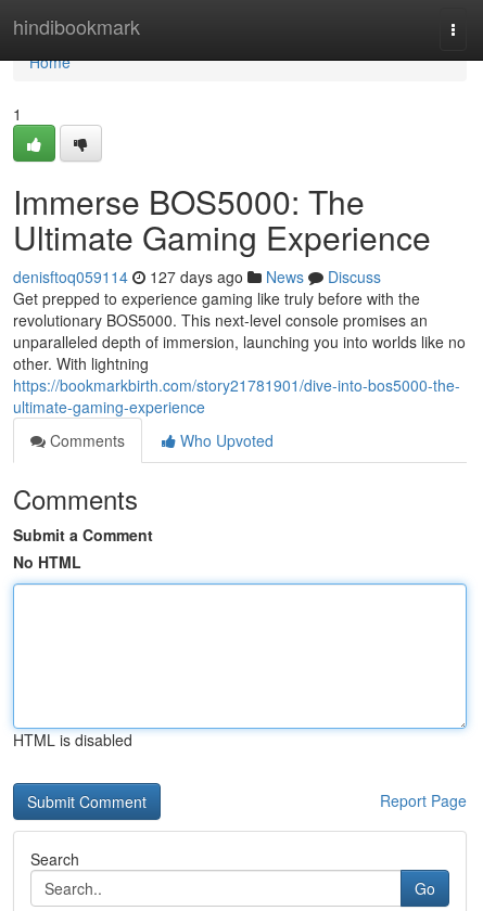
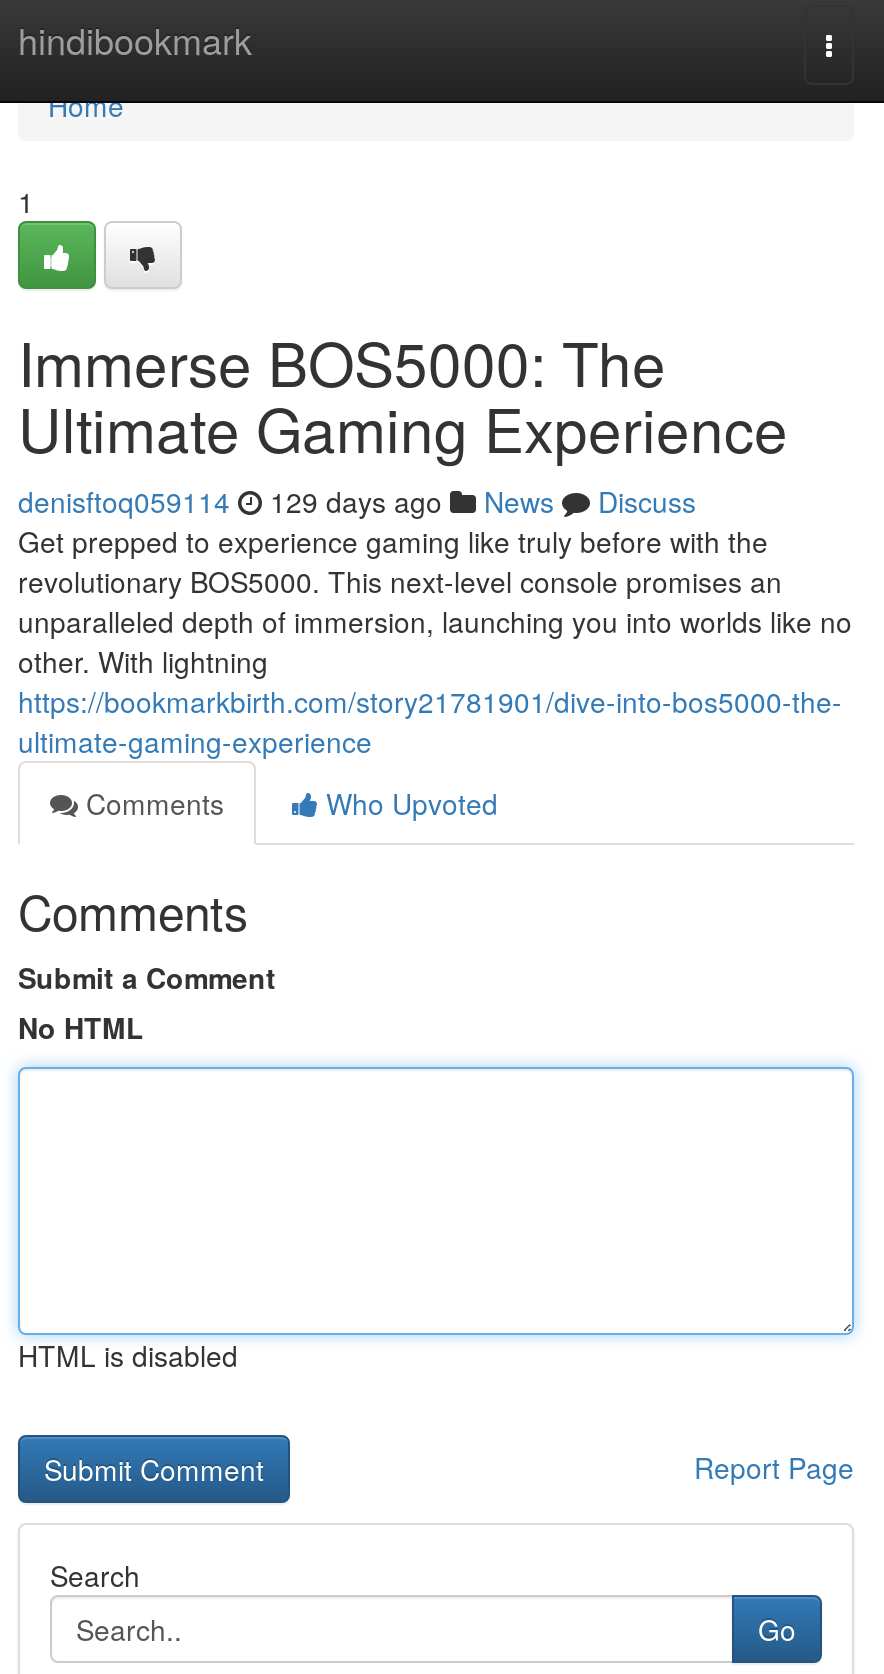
[13,266,381,287] denisftoq059114 127 days ago News Discuss -> [18,481,696,521] denisftoq059114 129 days ago News Discuss

